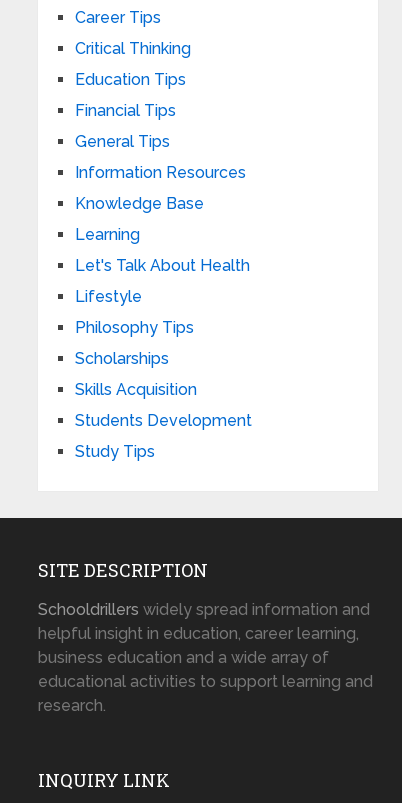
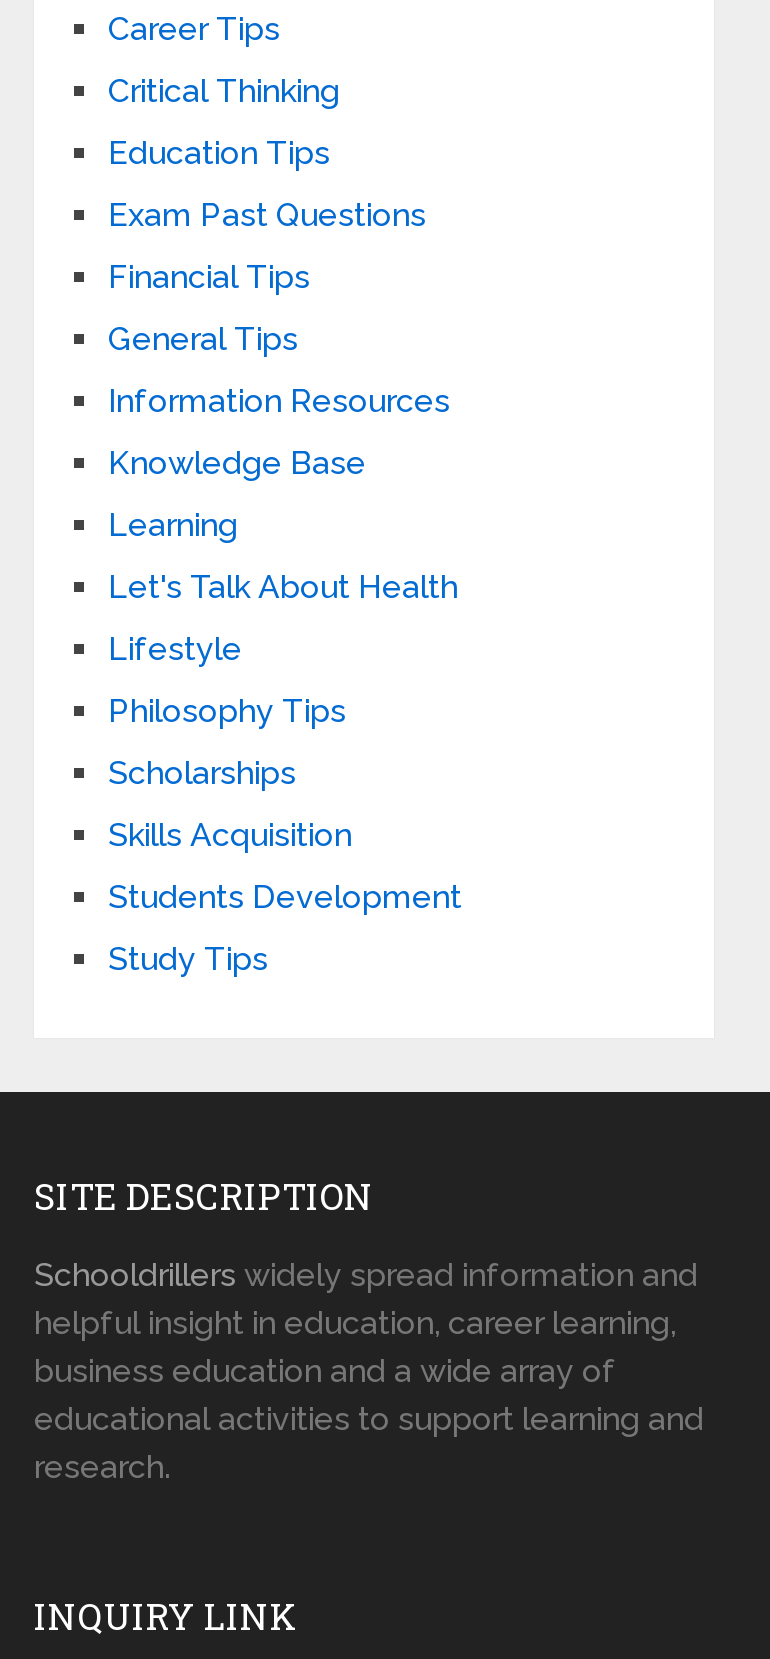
none -> [108,197,426,235] Exam Past Questions

